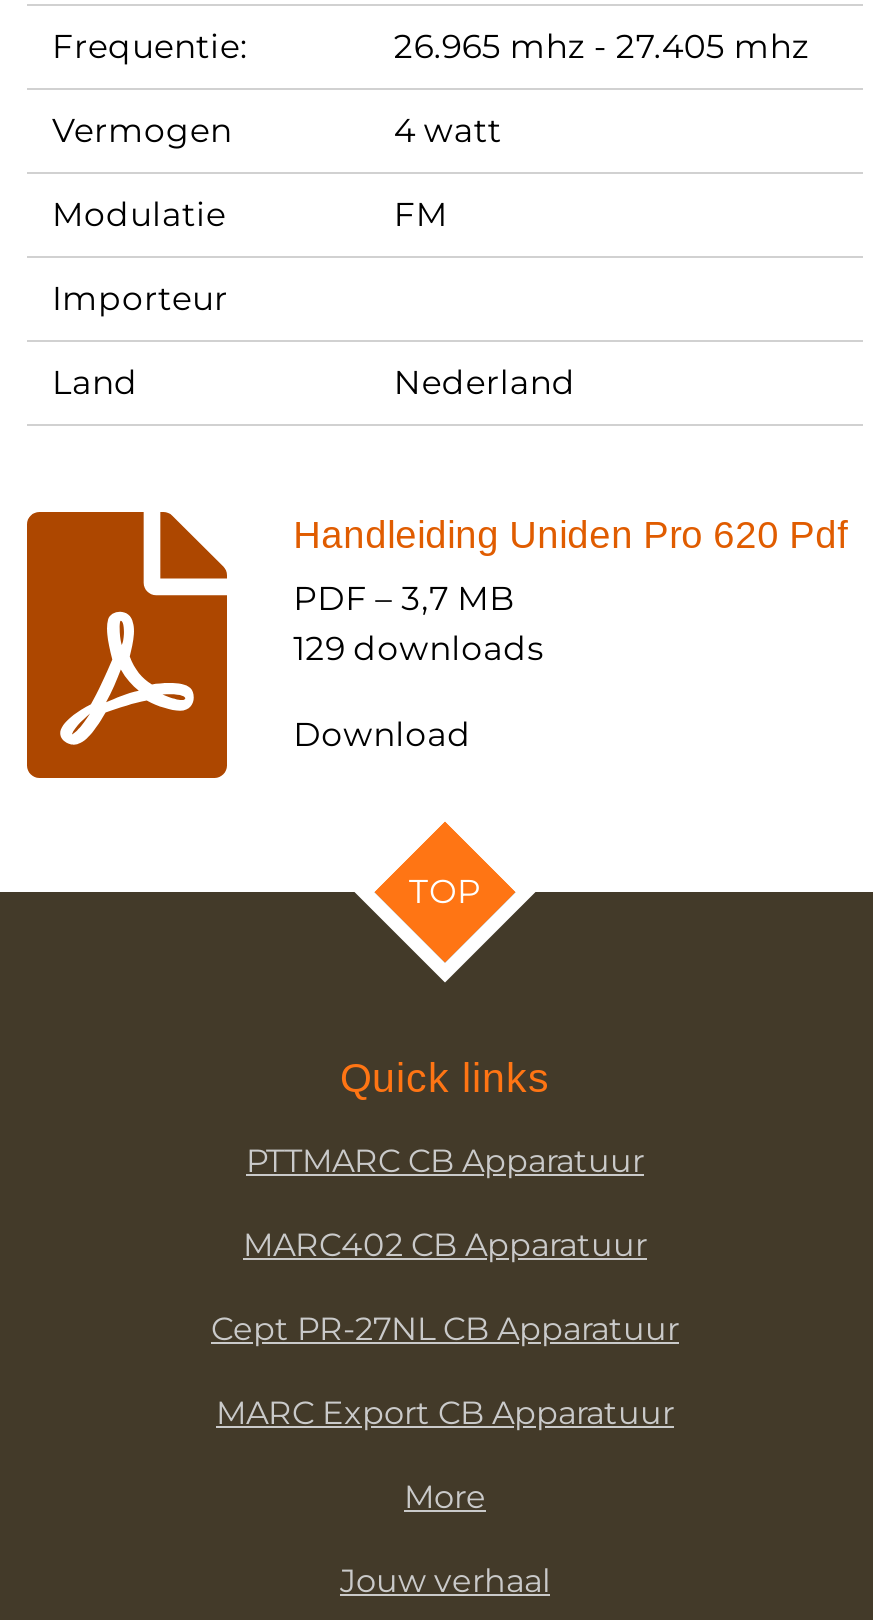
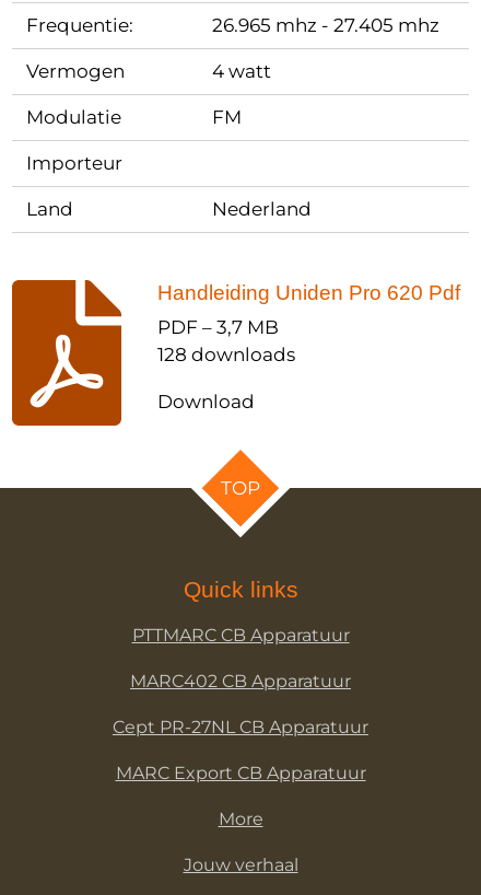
[293,628,543,668] 129 downloads -> [158,343,295,365] 128 downloads

